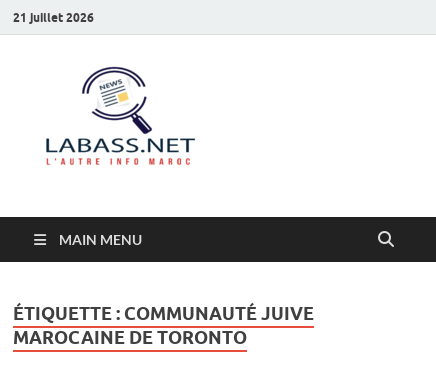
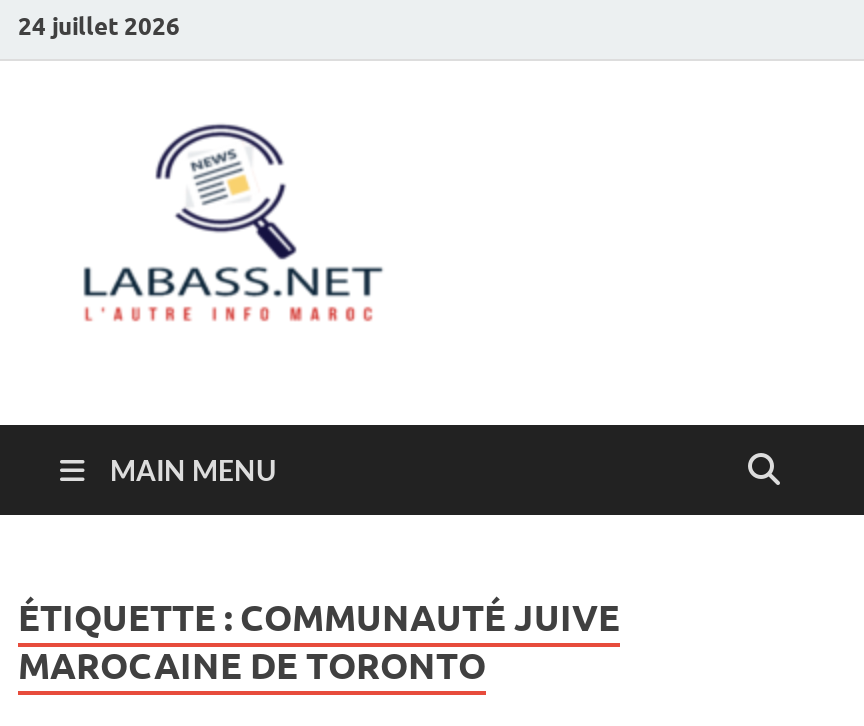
[13,9,94,24] 21 juillet 2026 -> [18,10,180,40] 24 juillet 2026

